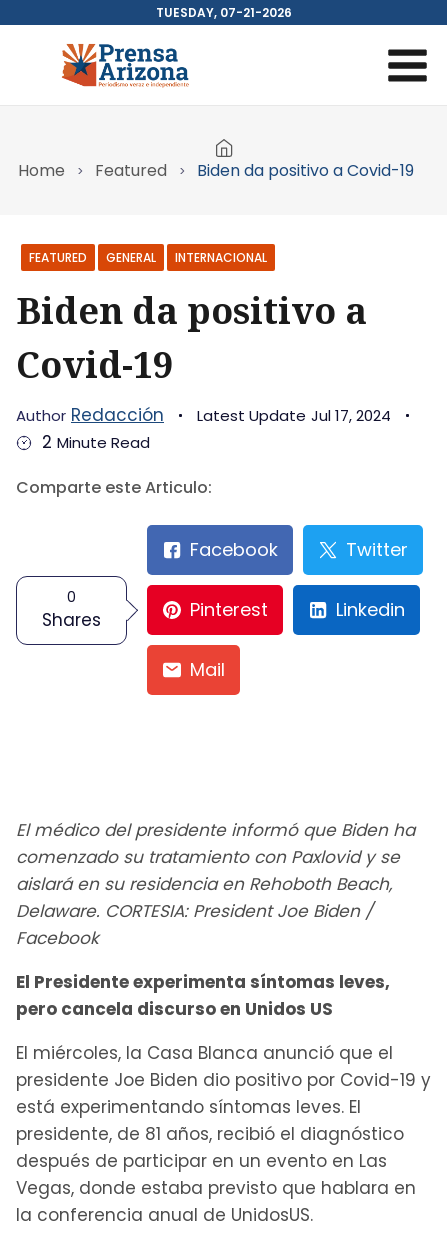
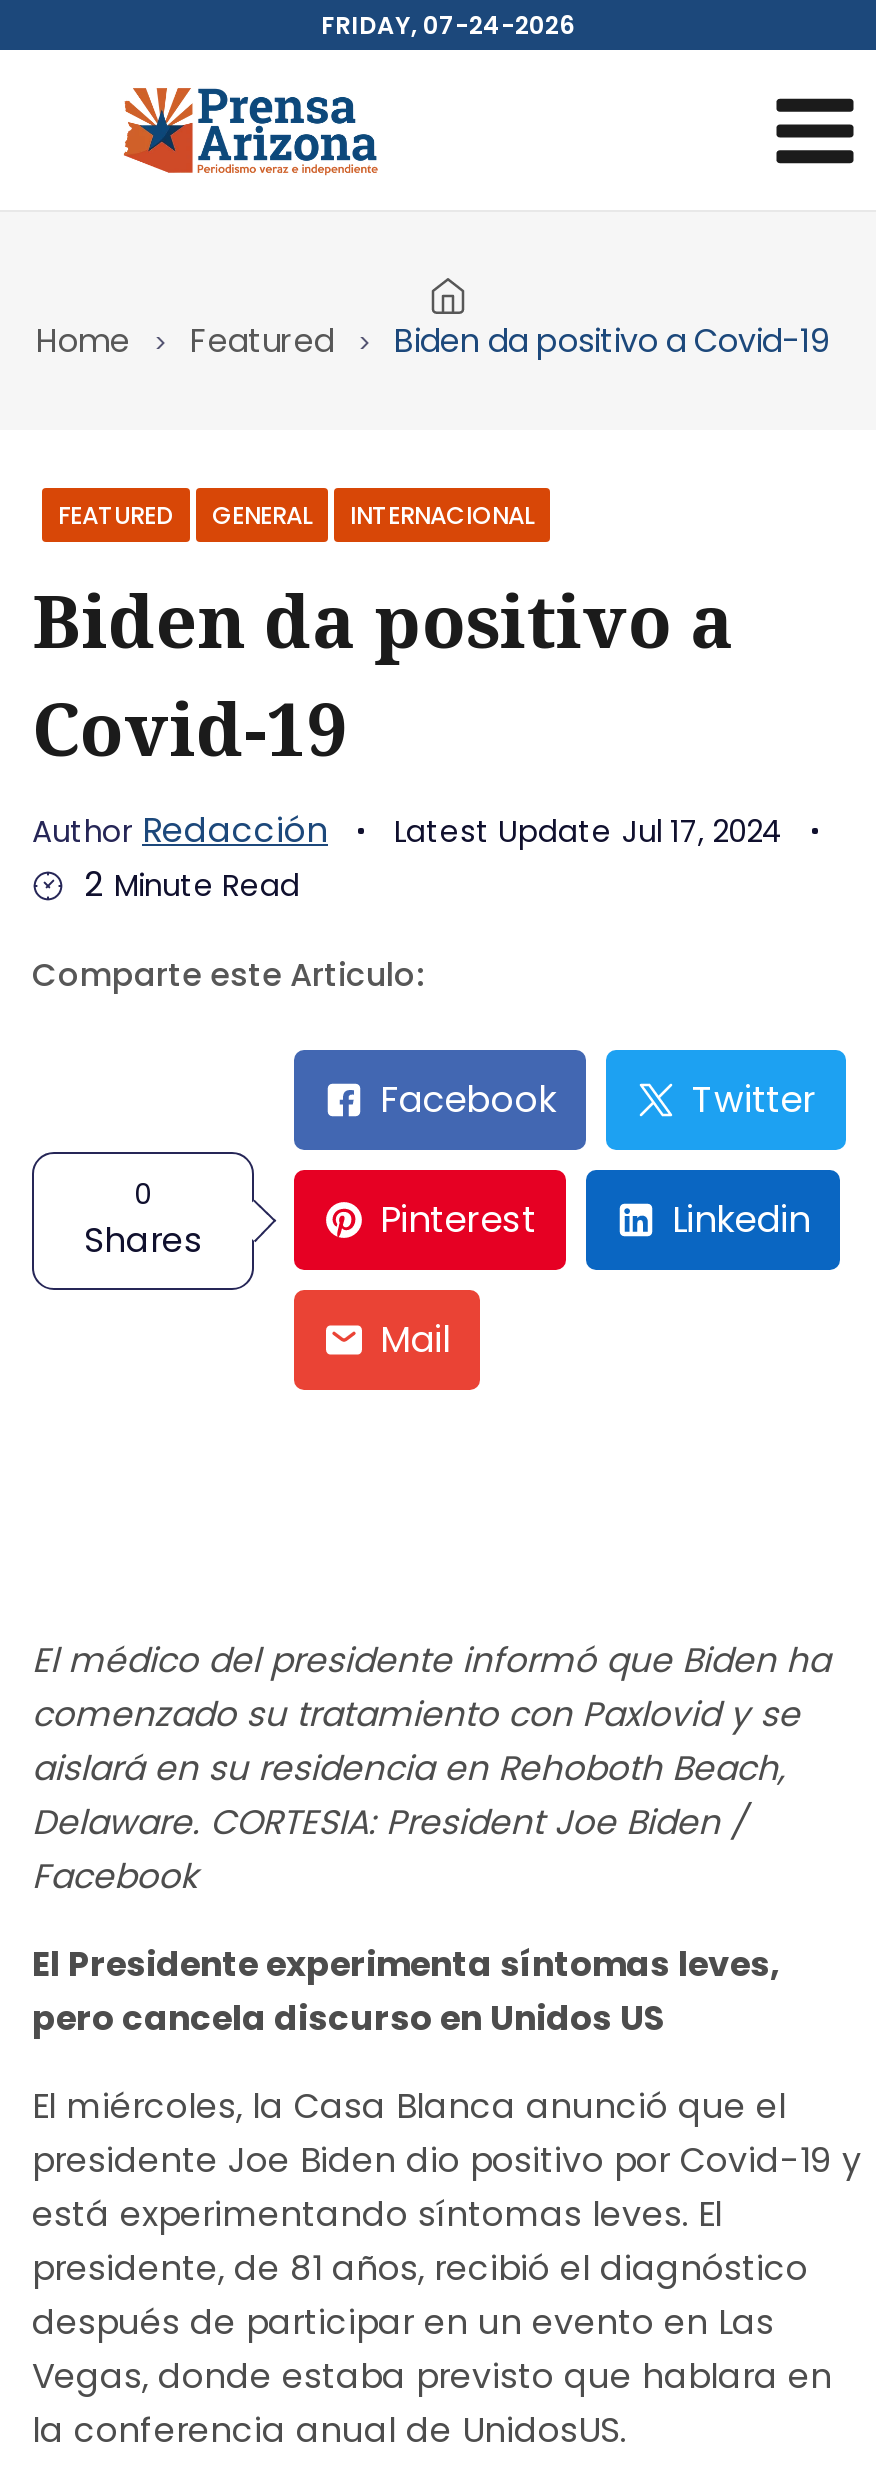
[156,4,292,21] TUESDAY, 07-21-2026 -> [321,8,575,42] FRIDAY, 07-24-2026

